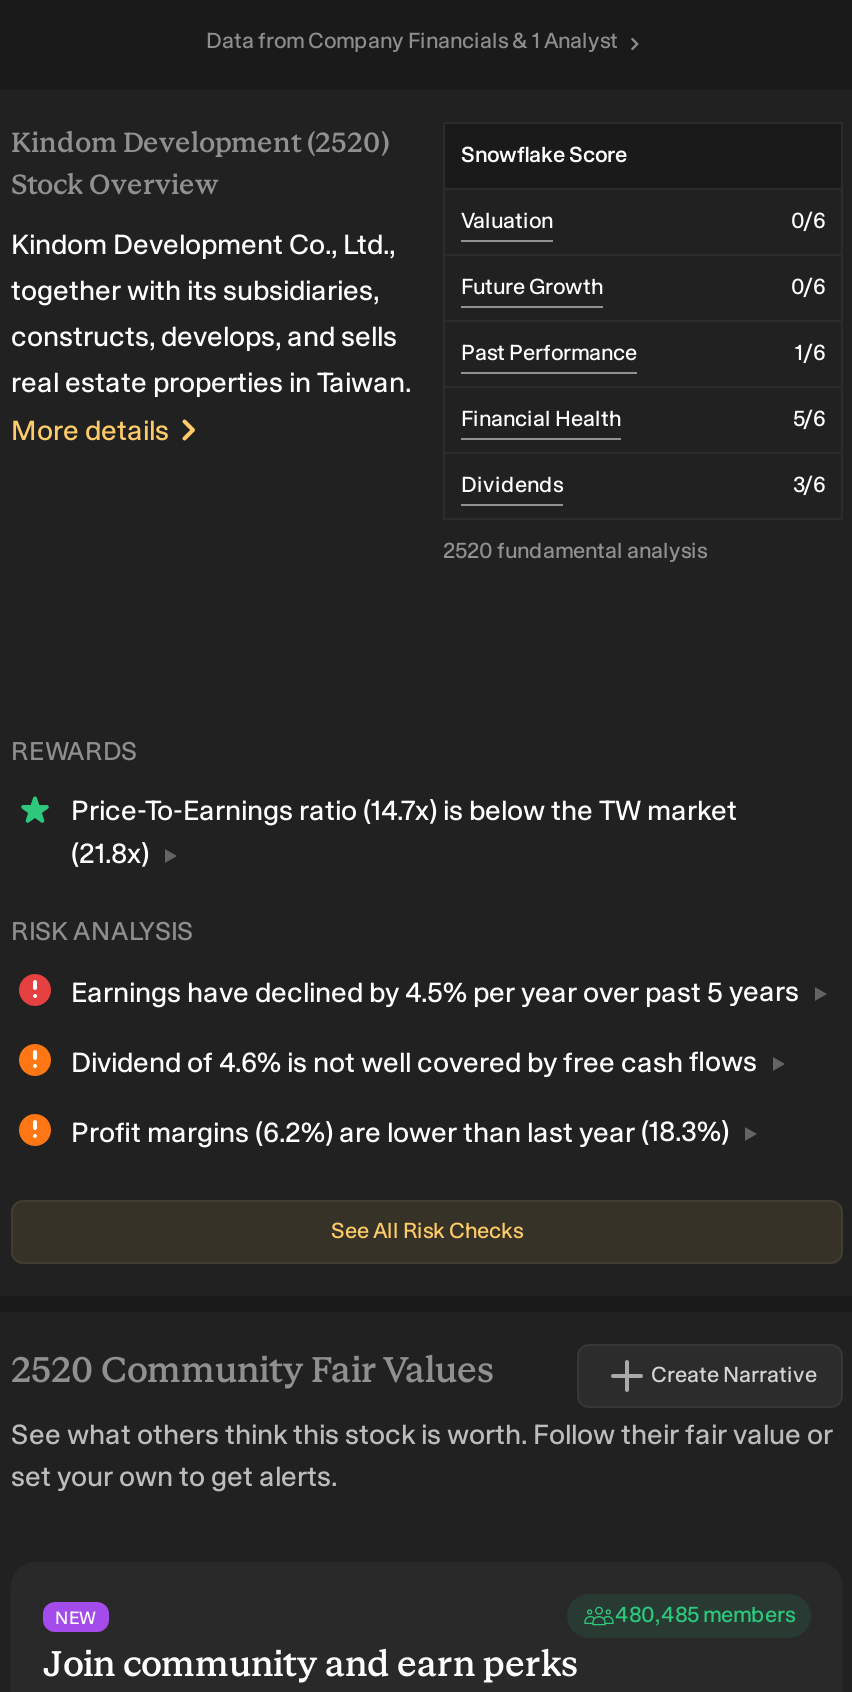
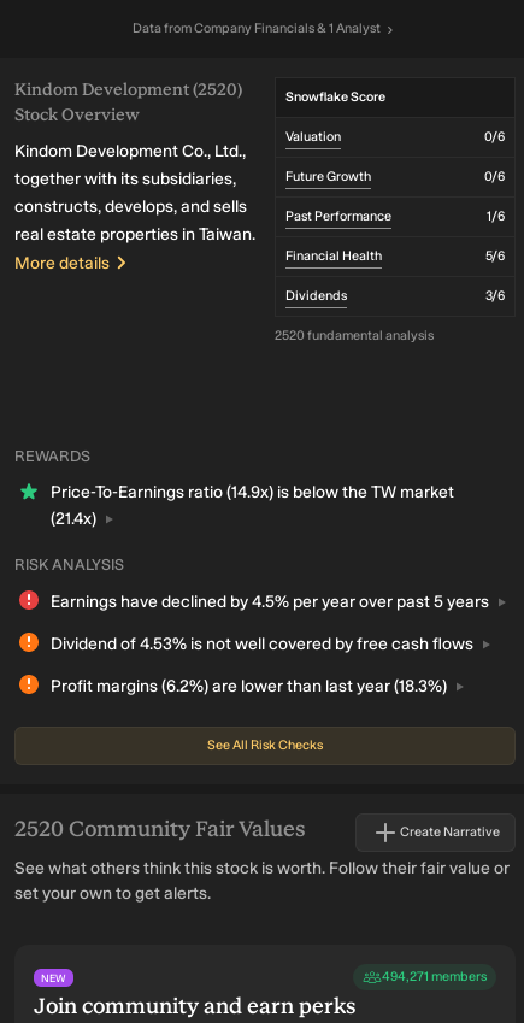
[71,795,737,872] Price-To-Earnings ratio (14.7x) is below the TW market | (21.8x) -> [51,483,454,529] Price-To-Earnings ratio (14.9x) is below the TW market | (21.4x)
[71,1046,757,1080] Dividend of 4.6% is not well covered by free cash flows -> [51,634,473,654] Dividend of 4.53% is not well covered by free cash flows
[615,1603,795,1629] 480,485 members -> [382,969,487,985] 494,271 members

